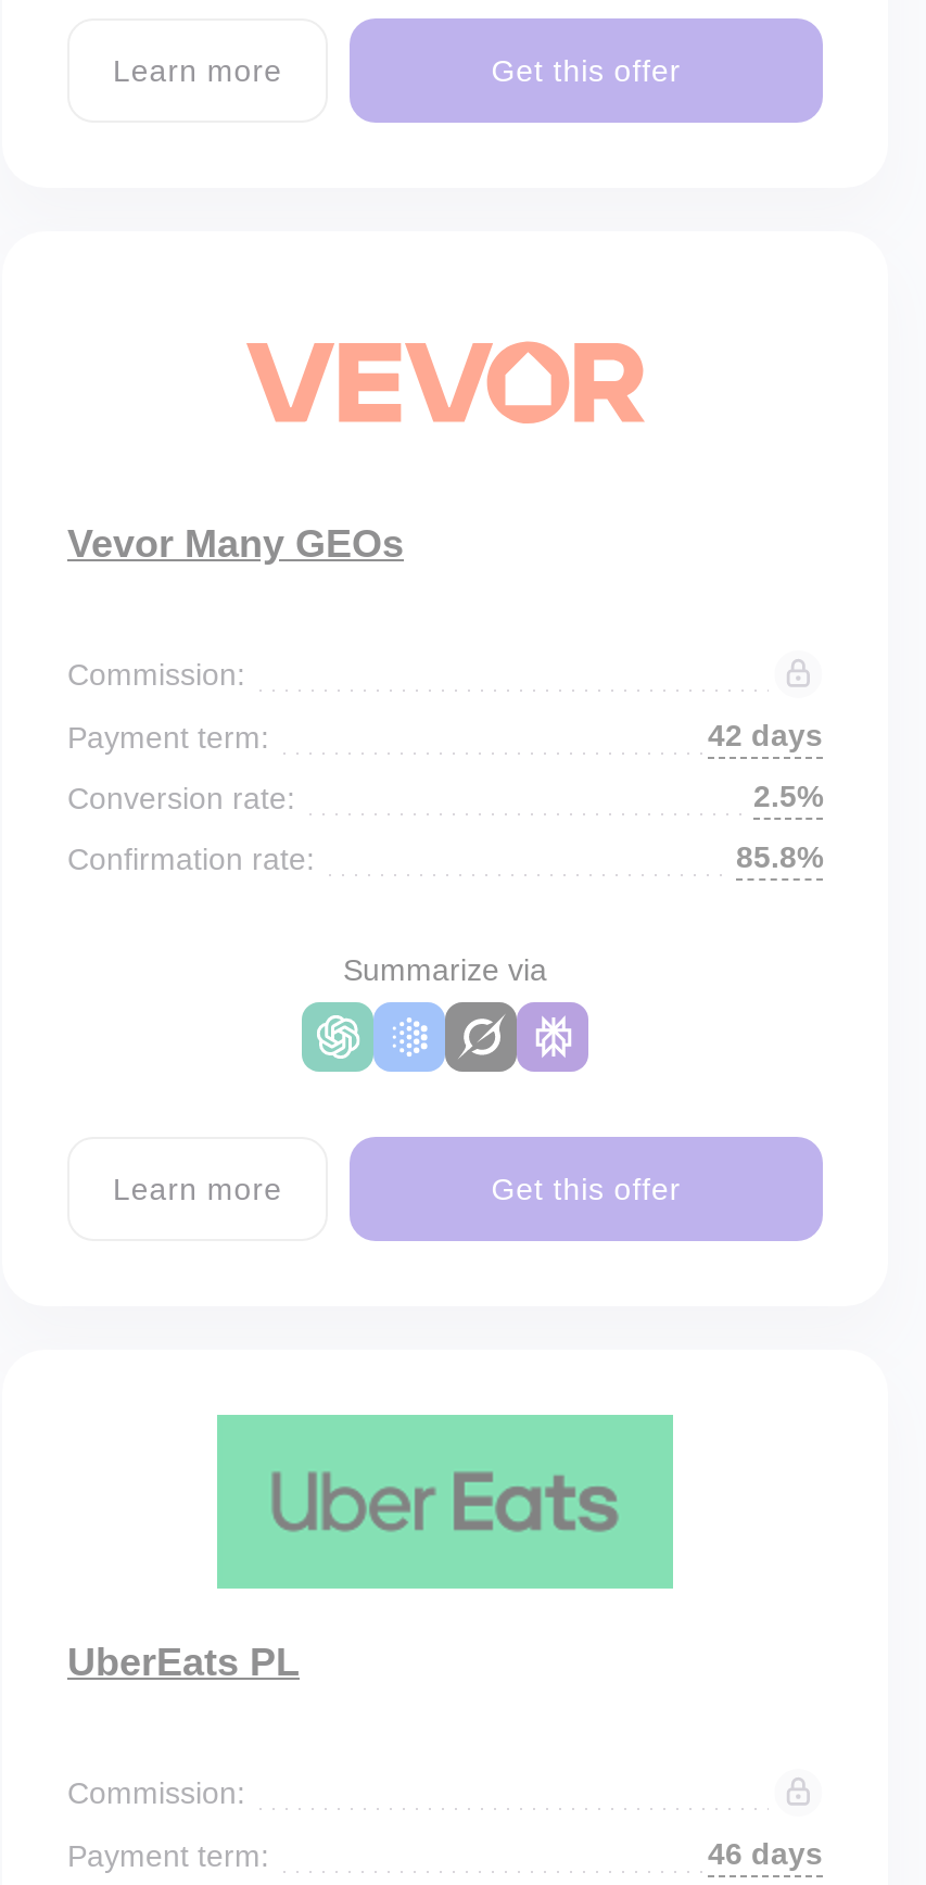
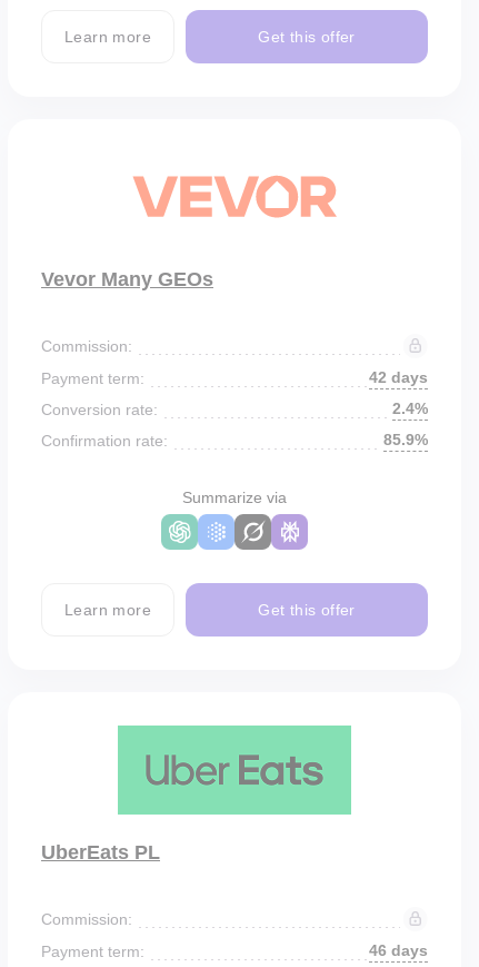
[753,779,823,813] 2.5% -> [392,399,428,417] 2.4%
[736,839,823,874] 85.8% -> [383,431,428,448] 85.9%

